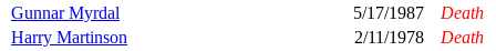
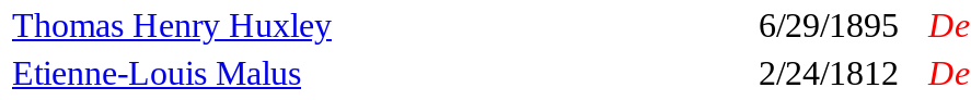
[11,4,424,23] Gunnar Myrdal | 5/17/1987 -> [12,8,899,45] Thomas Henry Huxley | 6/29/1895
[11,28,424,47] Harry Martinson | 2/11/1978 -> [12,55,899,92] Etienne-Louis Malus | 2/24/1812

